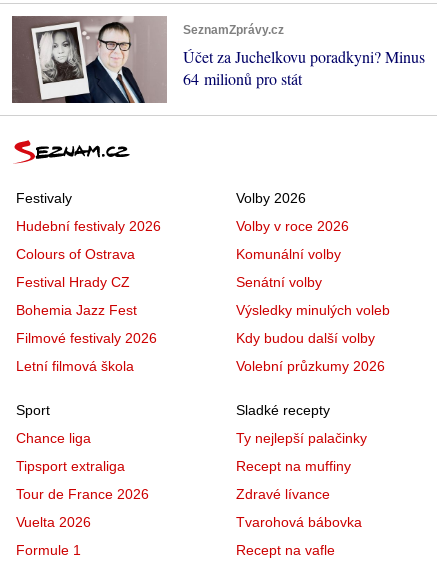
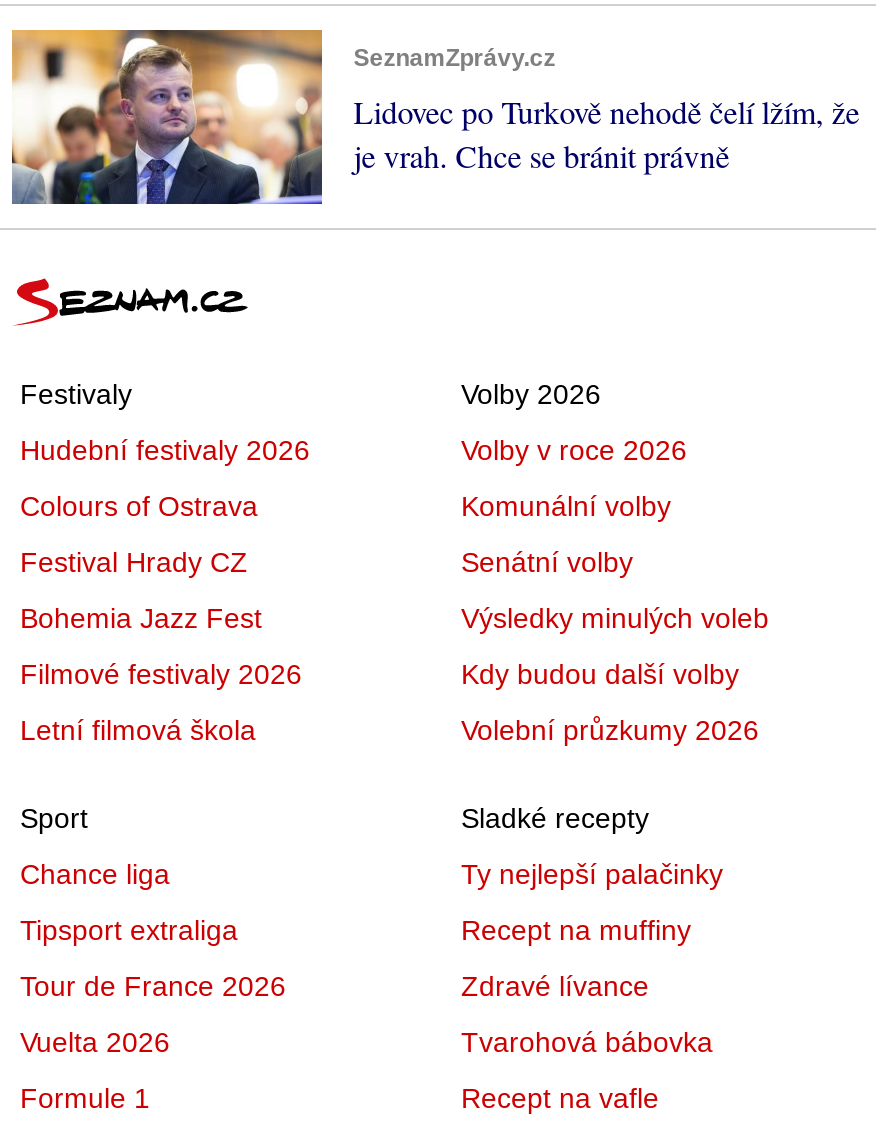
[11,15,425,104] [image] | Účet za Juchelkovu poradkyni? Minus | 64 milionů pro stát -> [10,27,859,207] [image] | Lidovec po Turkově nehodě čelí lžím, že | je vrah. Chce se bránit právně

